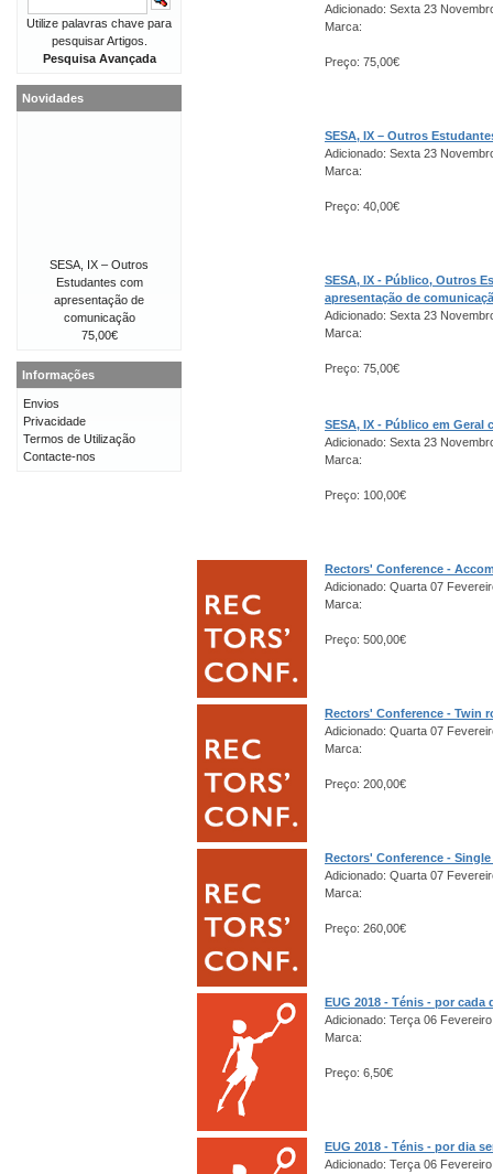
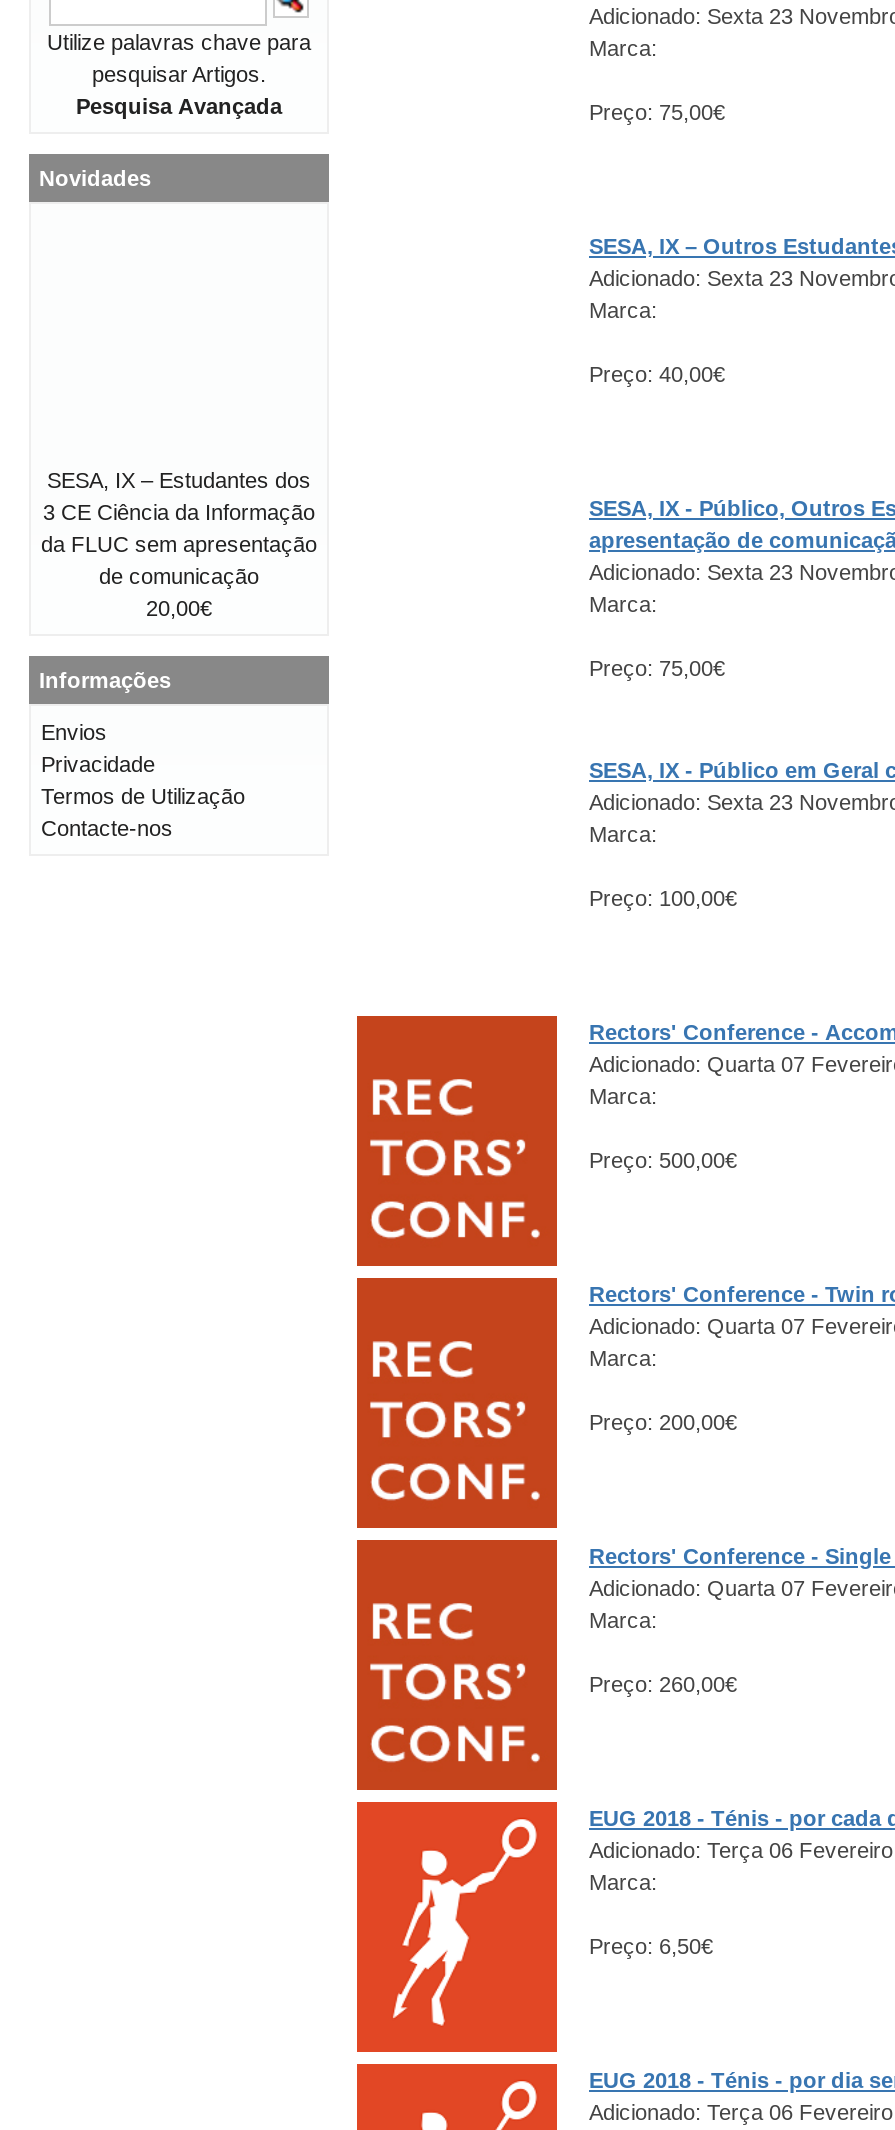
[50,258,149,342] SESA, IX – Outros | Estudantes com | apresentação de | comunicação | 75,00€ -> [41,468,317,620] SESA, IX – Estudantes dos | 3 CE Ciência da Informação | da FLUC sem apresentação | de comunicação | 20,00€

